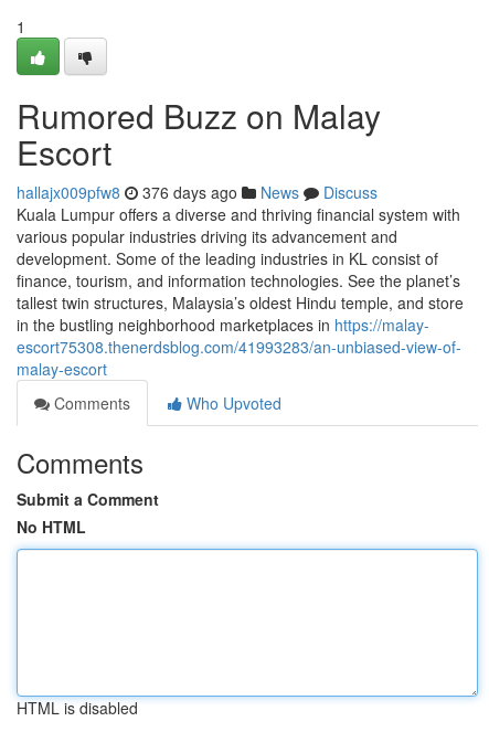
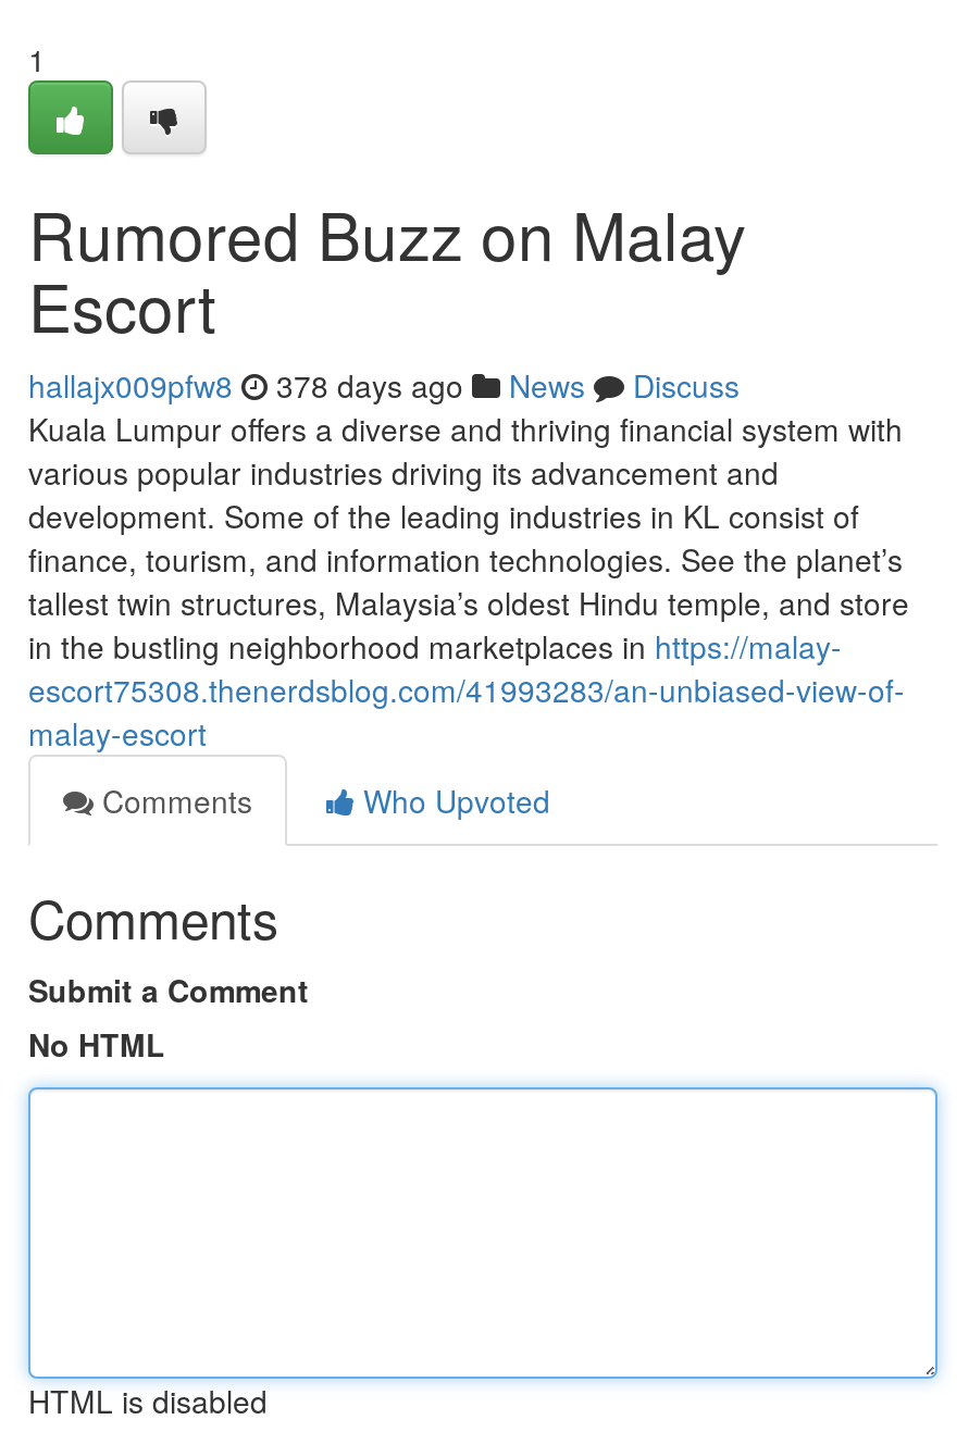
[17,181,378,203] hallajx009pfw8 376 days ago News Discuss -> [28,363,740,407] hallajx009pfw8 378 days ago News Discuss

